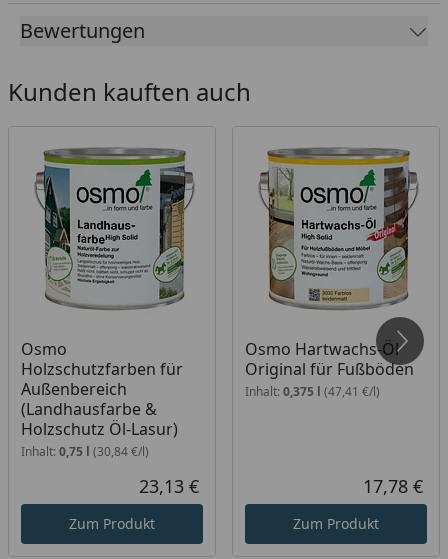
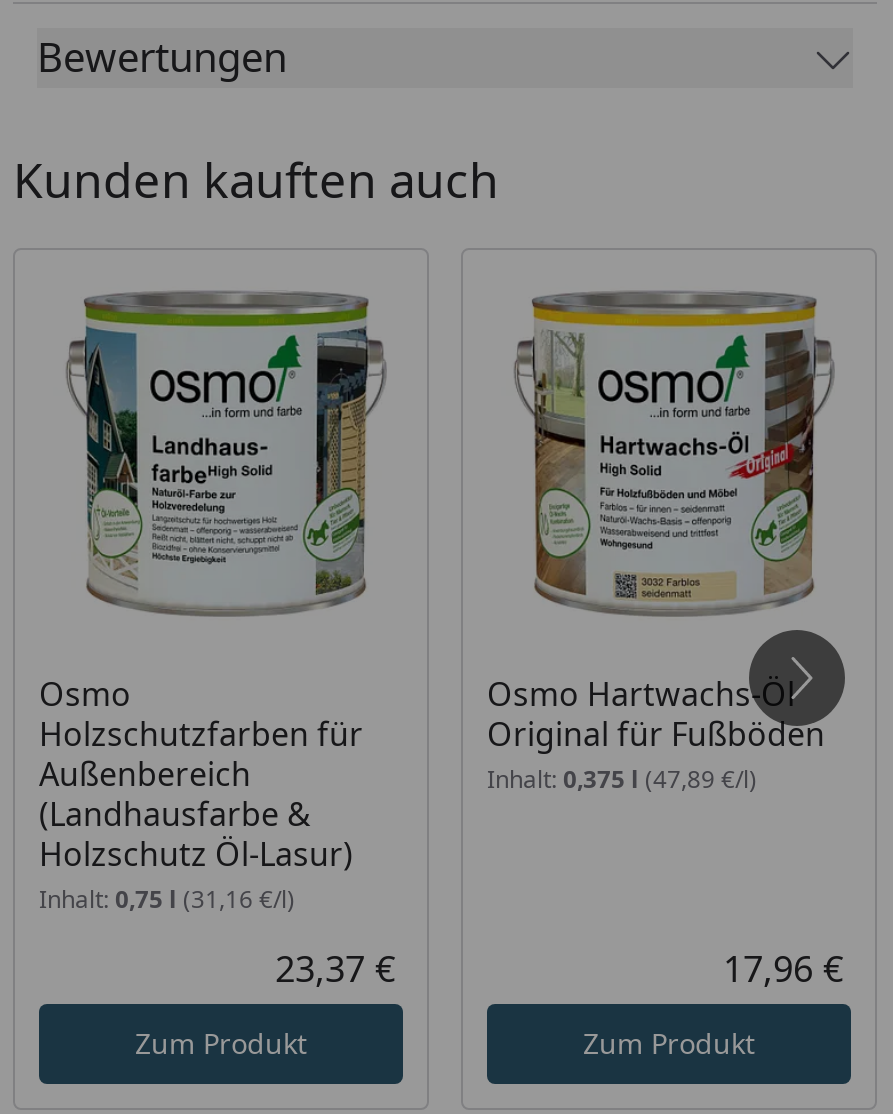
[245,383,380,400] Inhalt: 0,375 l (47,41 €/l) -> [487,762,757,796] Inhalt: 0,375 l (47,89 €/l)
[21,443,149,460] Inhalt: 0,75 l (30,84 €/l) -> [39,882,295,916] Inhalt: 0,75 l (31,16 €/l)
[139,474,199,498] 23,13 € -> [275,944,395,992] 23,37 €
[363,474,423,498] 17,78 € -> [723,944,843,992] 17,96 €

